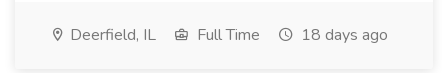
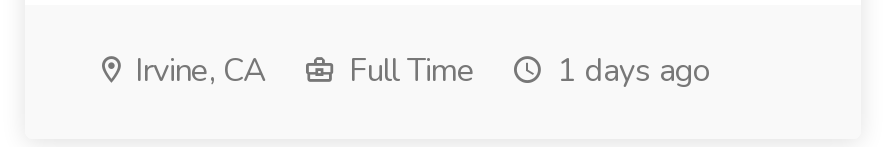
[66,24,156,46] Deerfield, IL -> [127,49,267,93] Irvine, CA
[297,24,388,46] 18 days ago -> [549,49,711,93] 1 days ago

